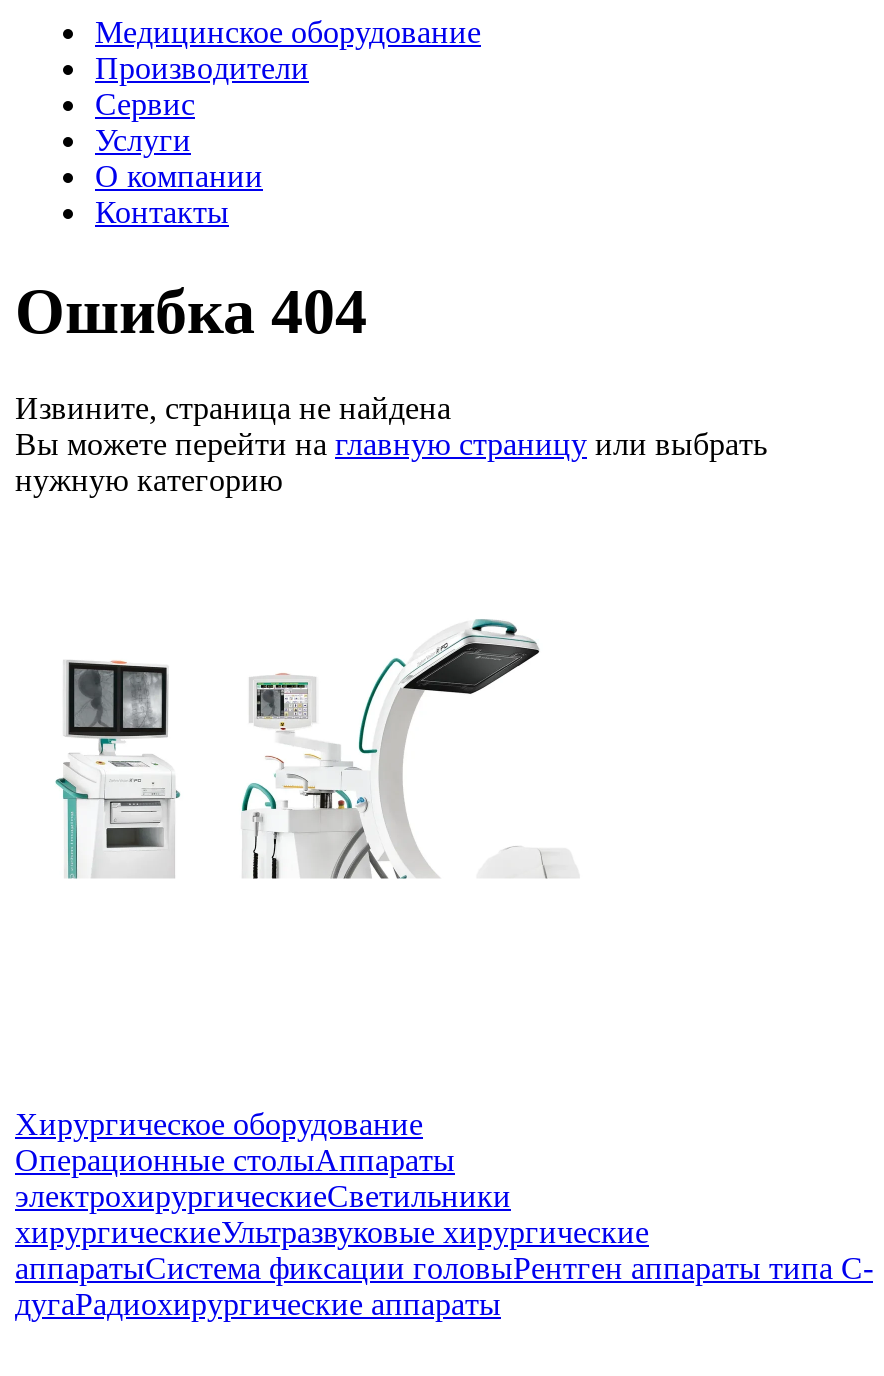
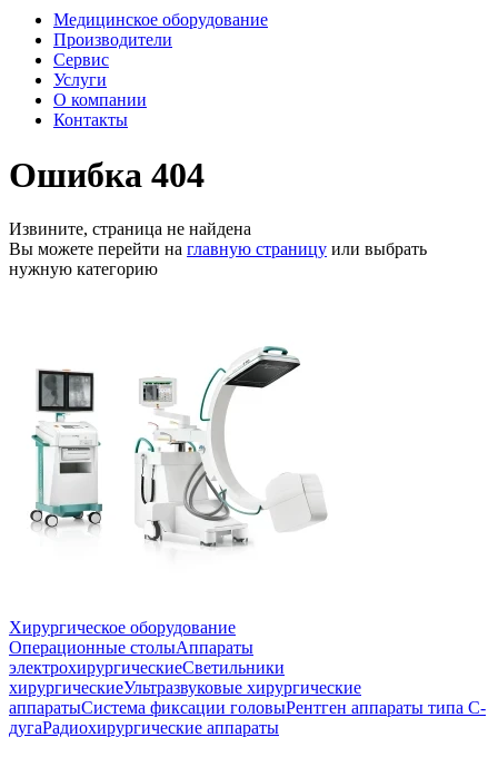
none -> [29,491,103,533] [image]
none -> [139,490,328,549] [image]

